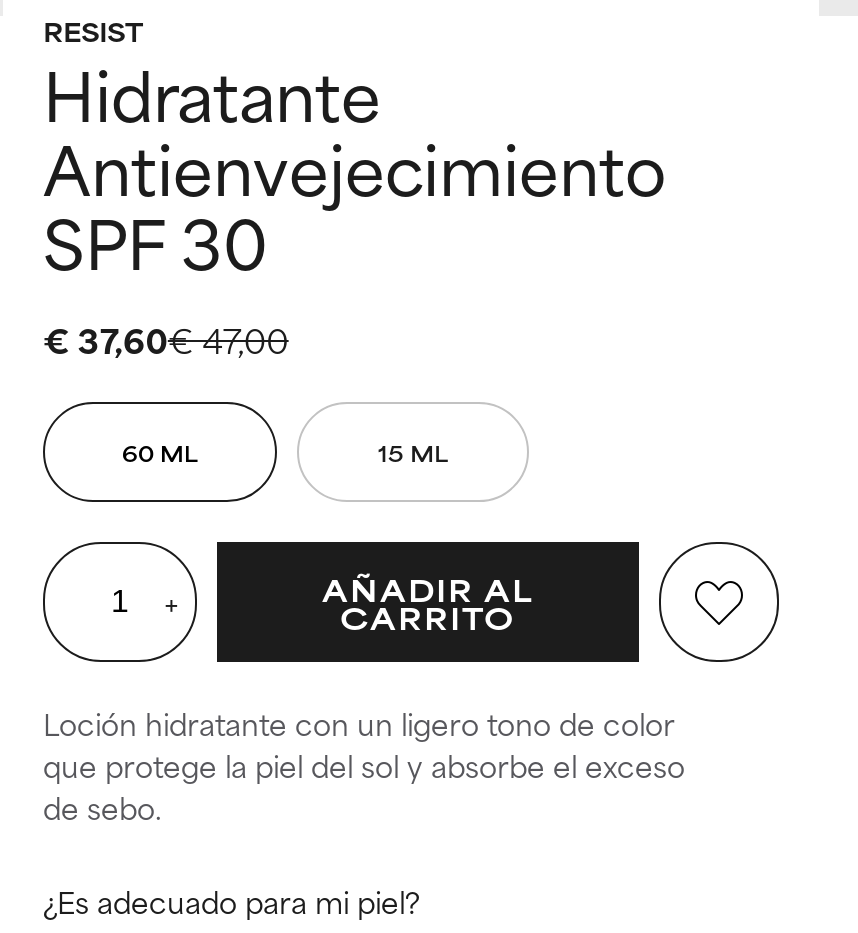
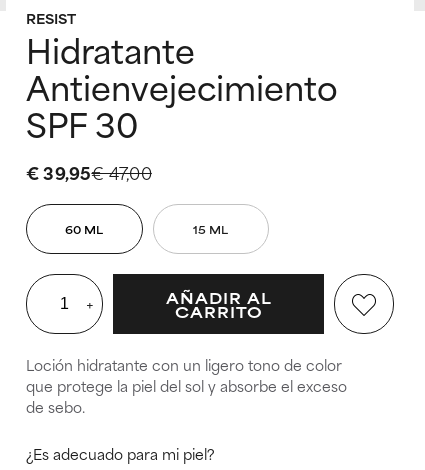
[43,312,289,364] € 37,60 € 47,00 -> [26,159,152,185] € 39,95 € 47,00

